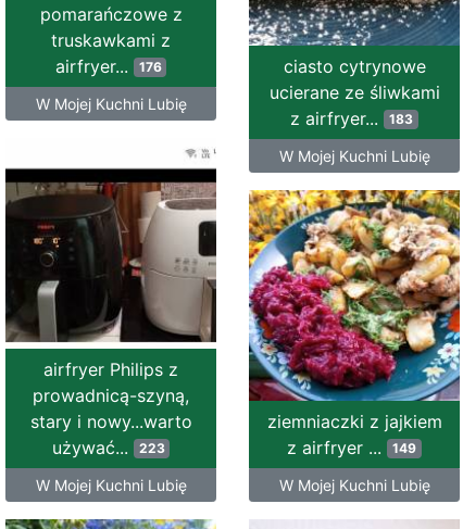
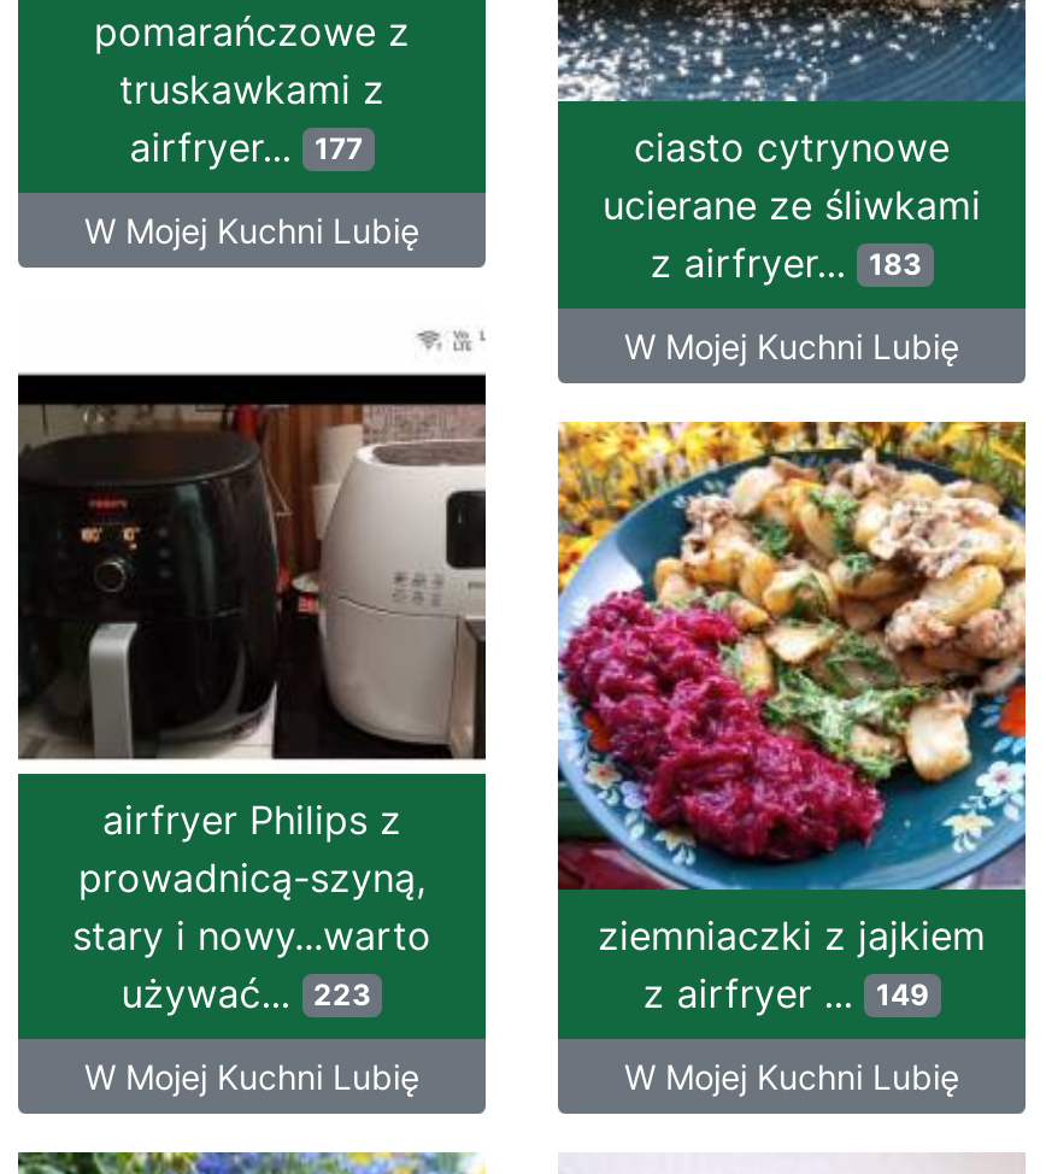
[55,55,161,77] airfryer... 176 -> [129,123,363,171] airfryer... 177

